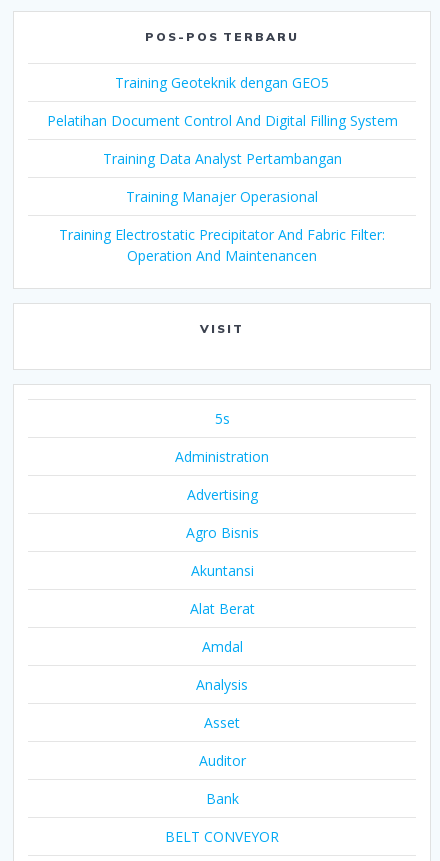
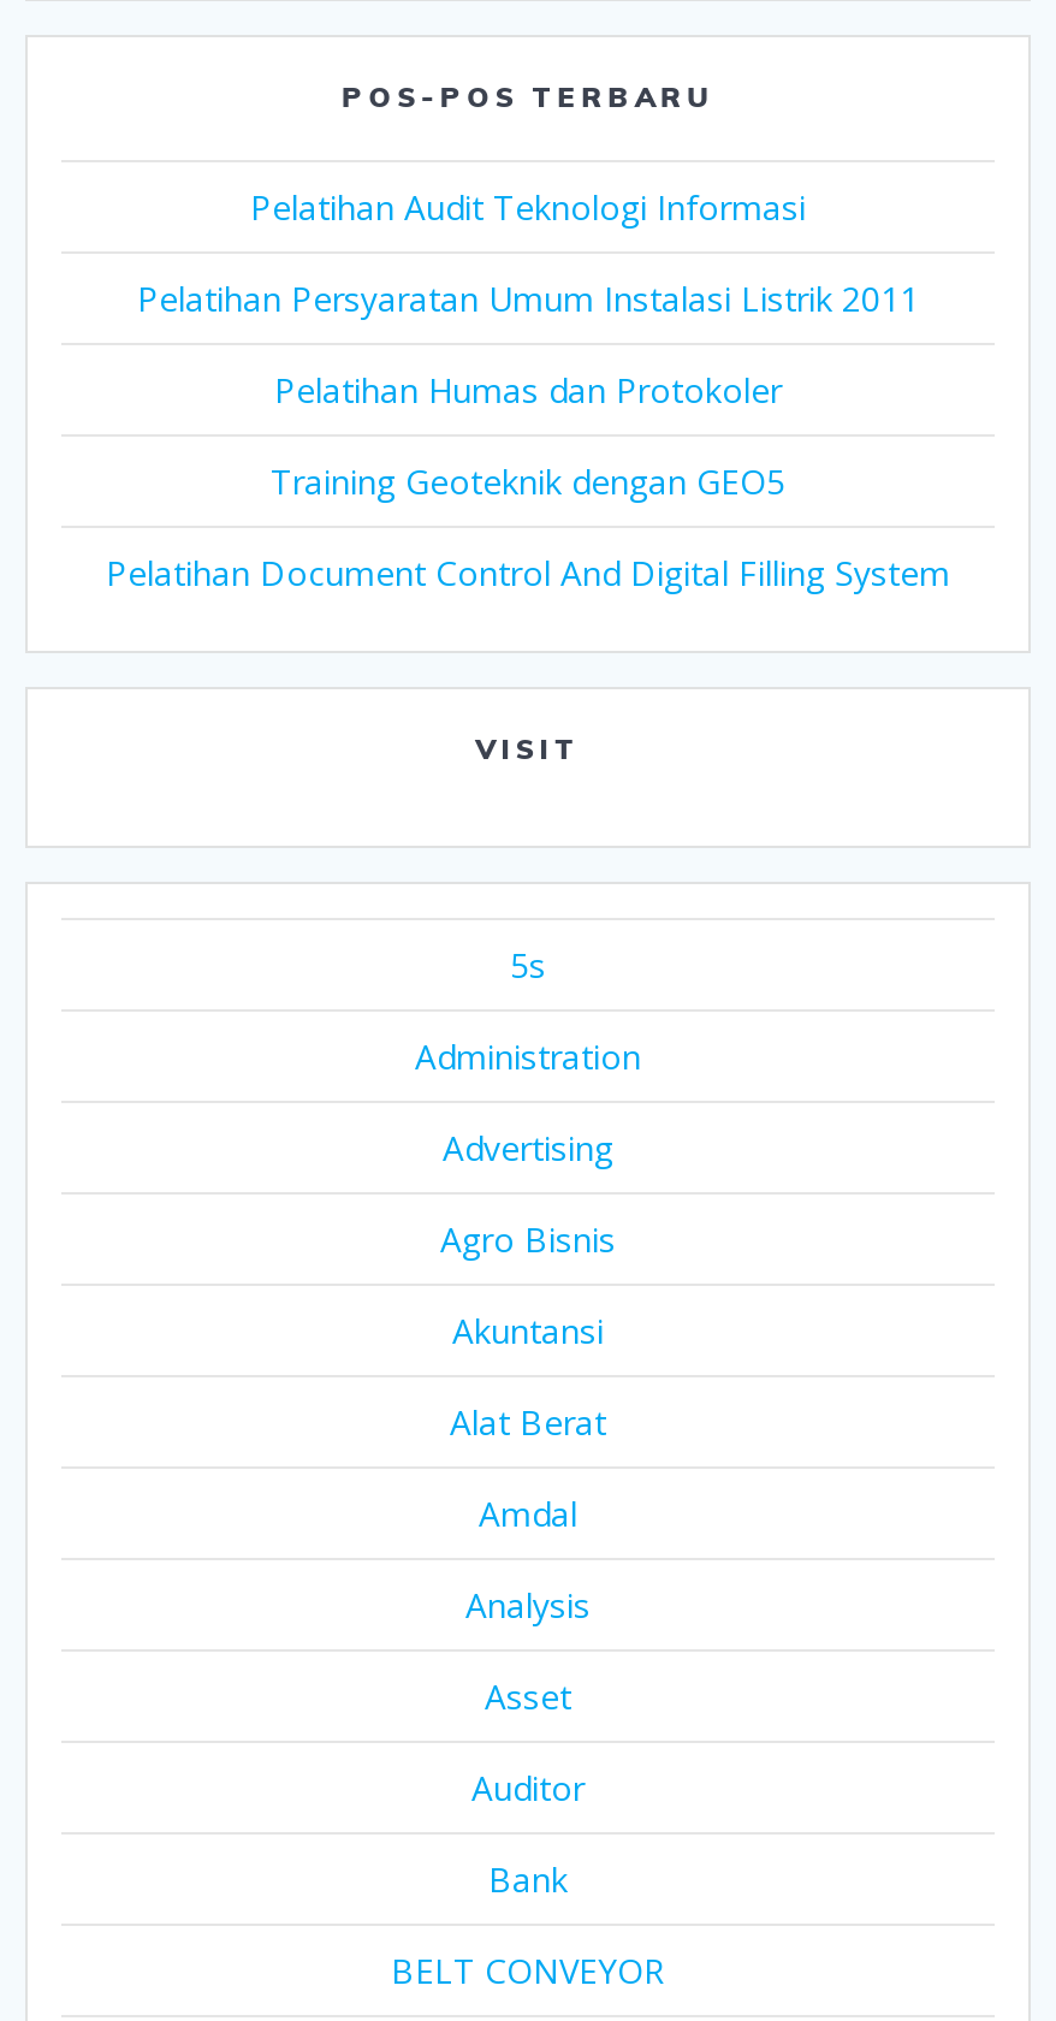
none -> [137,184,919,412] Pelatihan Audit Teknologi Informasi | Pelatihan Persyaratan Umum Instalasi Listrik 2011 | Pelatihan Humas dan Protokoler
moved [46,73,397,130] -> [106,458,950,595]: Training Geoteknik dengan GEO5 | Pelatihan Document Control And Digital Filling System
[59,149,385,265] Training Data Analyst Pertambangan | Training Manajer Operasional | Training Electrostatic Precipitator And Fabric Filter: | Operation And Maintenancen -> none

